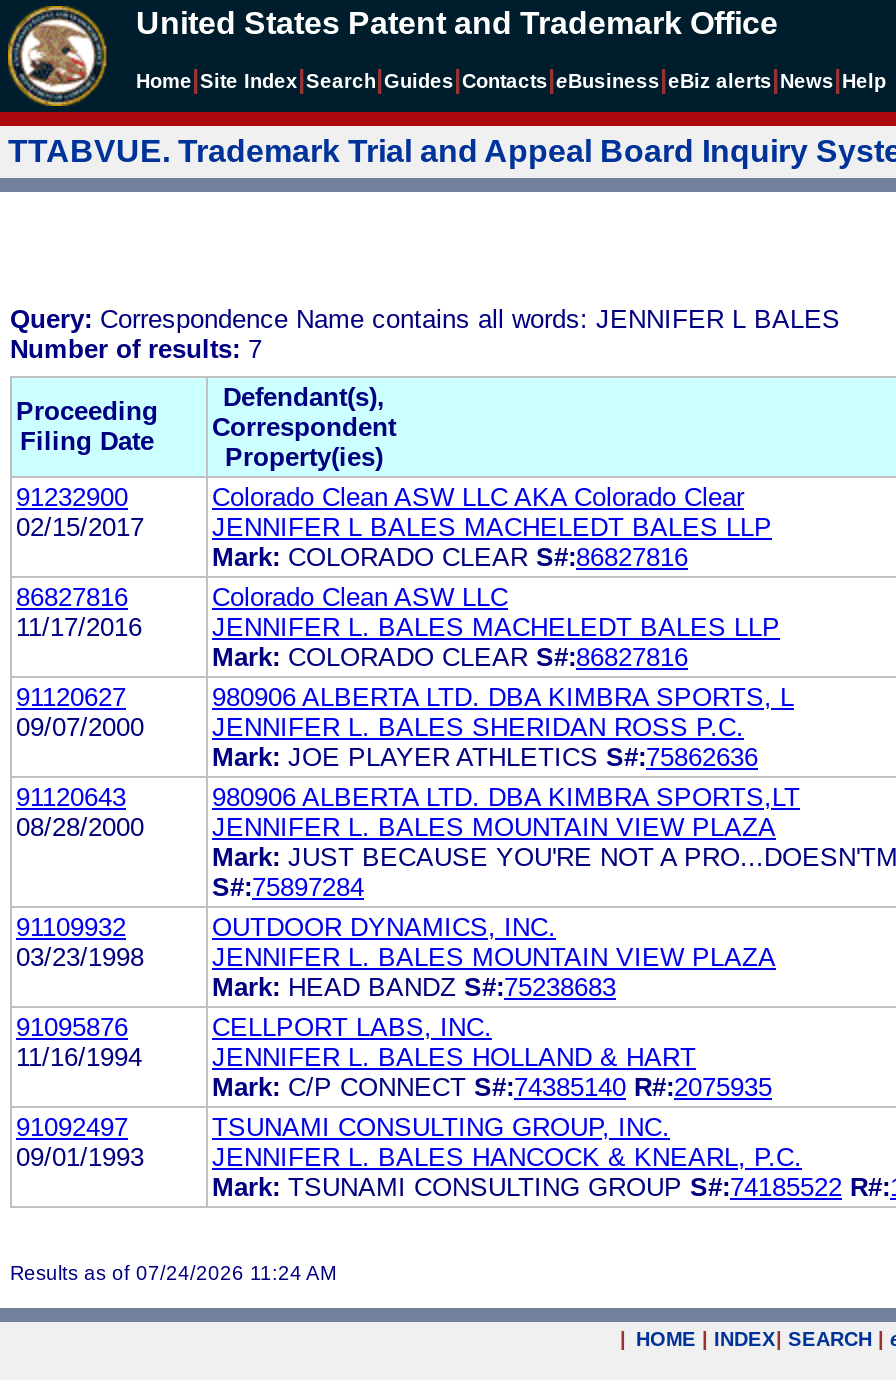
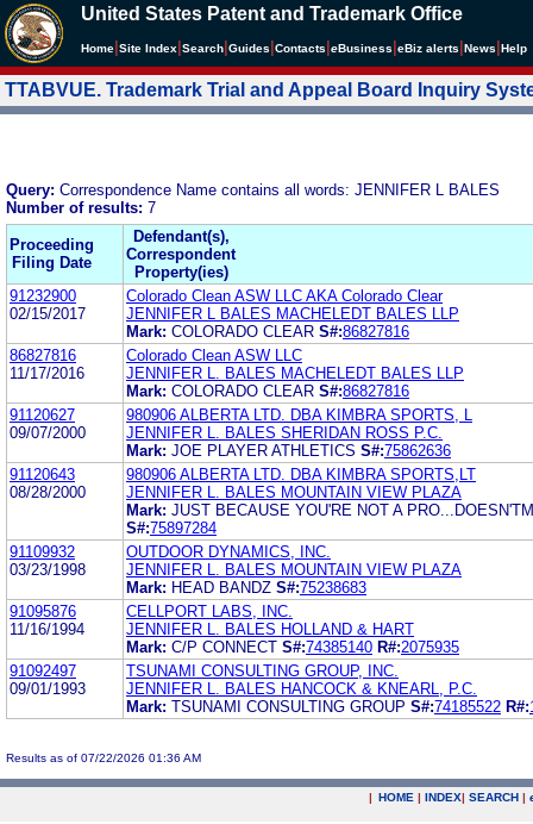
[10,1262,336,1284] Results as of 07/24/2026 11:24 AM -> [6,751,201,764] Results as of 07/22/2026 01:36 AM

